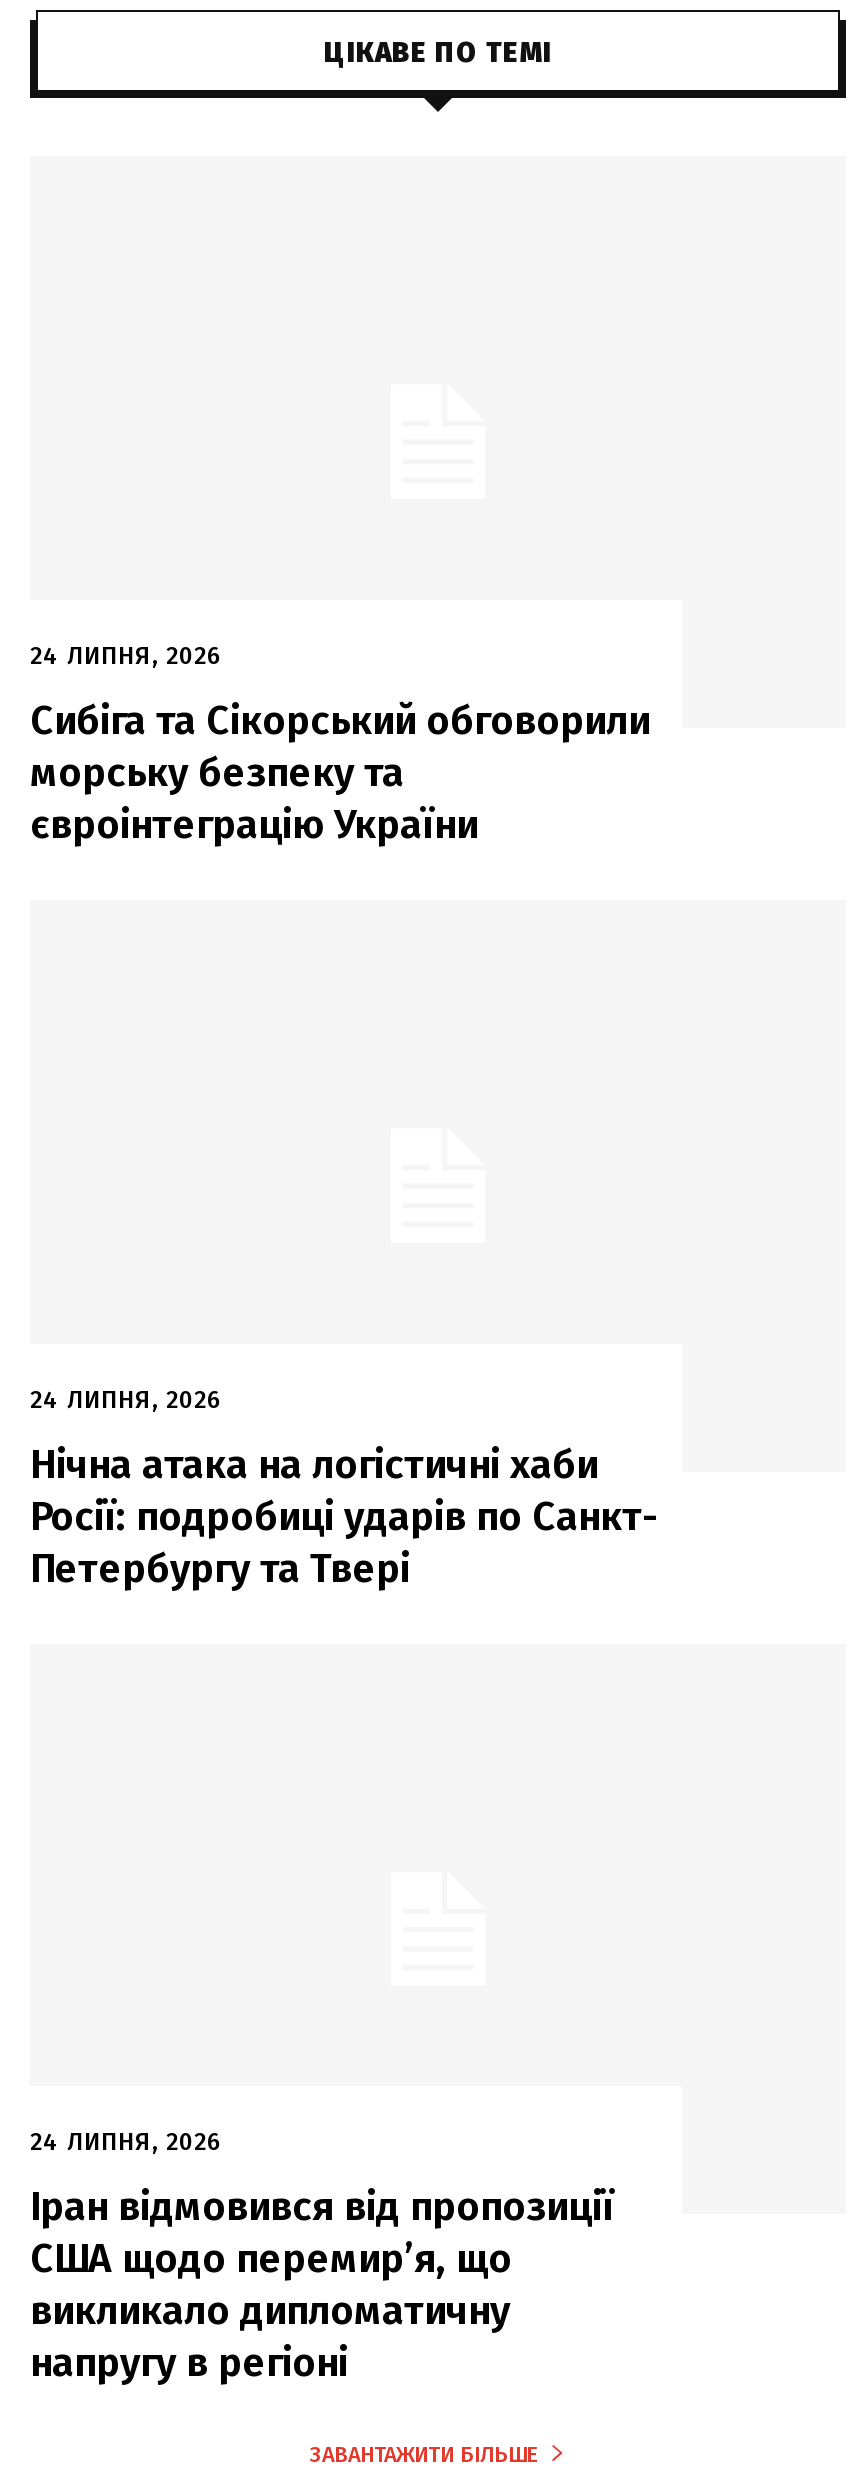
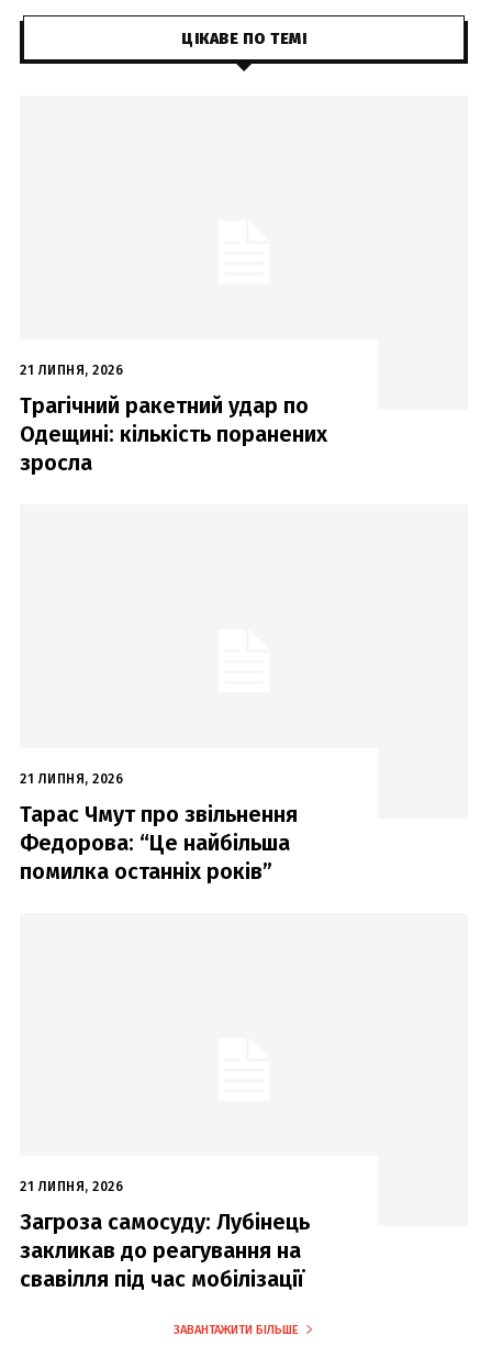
[30,642,222,670] 24 ЛИПНЯ, 2026 -> [20,363,123,378] 21 ЛИПНЯ, 2026
[30,696,650,848] Сибіга та Сікорський обговорили | морську безпеку та | євроінтеграцію України -> [20,392,327,476] Трагічний ракетний удар по | Одещині: кількість поранених | зросла
[30,1385,222,1413] 24 ЛИПНЯ, 2026 -> [20,771,123,786] 21 ЛИПНЯ, 2026
[30,1439,658,1591] Нічна атака на логістичні хаби | Росії: подробиці ударів по Санкт- | Петербургу та Твері -> [20,801,298,884] Тарас Чмут про звільнення | Федорова: “Це найбільша | помилка останніх років”
[30,2128,222,2156] 24 ЛИПНЯ, 2026 -> [20,1179,123,1195] 21 ЛИПНЯ, 2026
[30,2182,614,2386] Іран відмовився від пропозиції | США щодо перемир’я, що | викликало дипломатичну | напругу в регіоні -> [20,1209,310,1292] Загроза самосуду: Лубінець | закликав до реагування на | свавілля під час мобілізації

